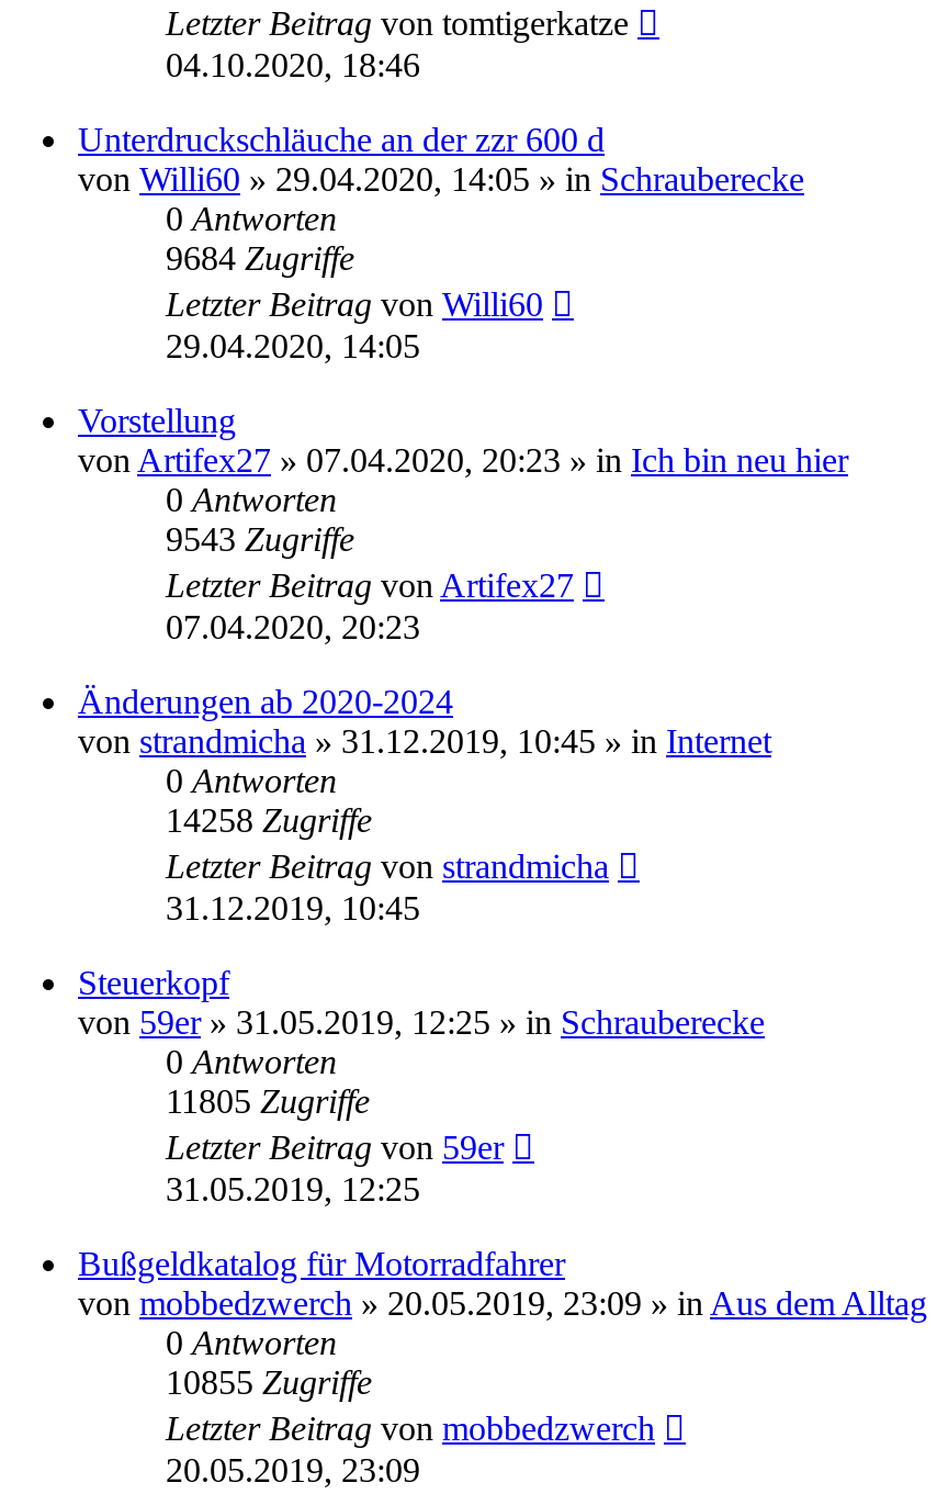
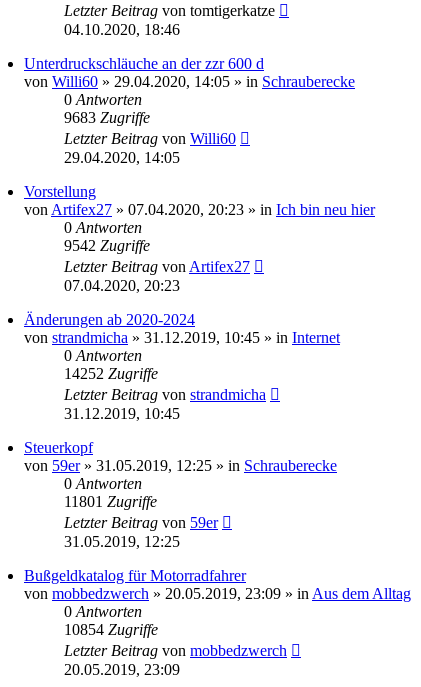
[166,239,354,276] 9684 Zugriffe -> [64,109,150,126] 9683 Zugriffe
[166,520,354,557] 9543 Zugriffe -> [64,237,150,254] 9542 Zugriffe
[166,801,372,838] 14258 Zugriffe -> [64,365,158,382] 14252 Zugriffe
[166,1082,370,1119] 11805 Zugriffe -> [64,493,157,510] 11801 Zugriffe
[166,1363,372,1400] 10855 Zugriffe -> [64,621,158,638] 10854 Zugriffe

